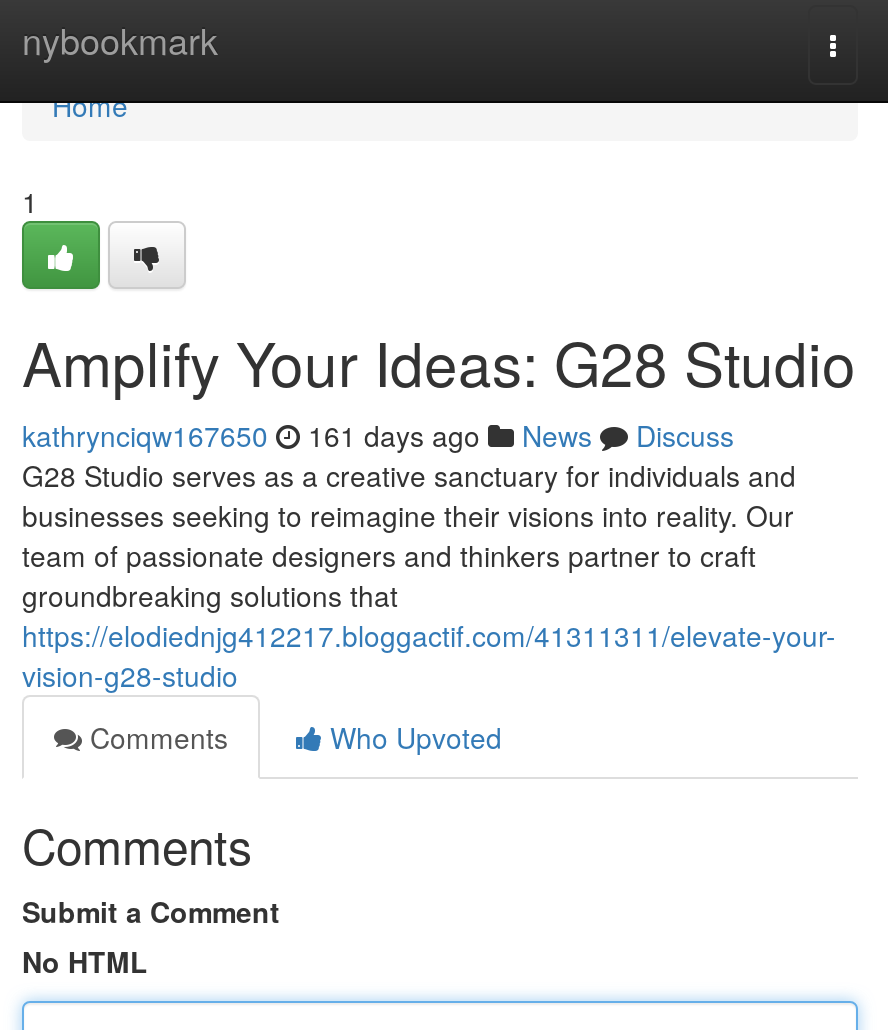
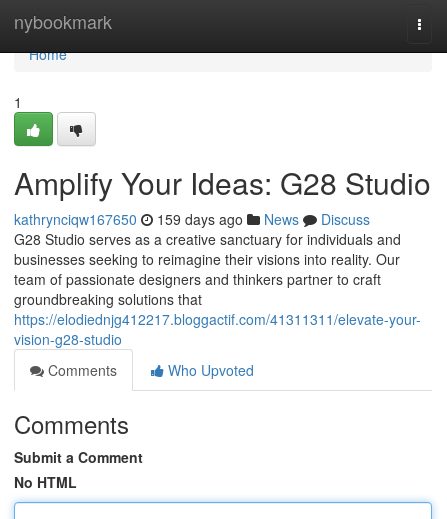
[22,415,734,455] kathrynciqw167650 161 days ago News Discuss -> [14,209,370,229] kathrynciqw167650 159 days ago News Discuss

